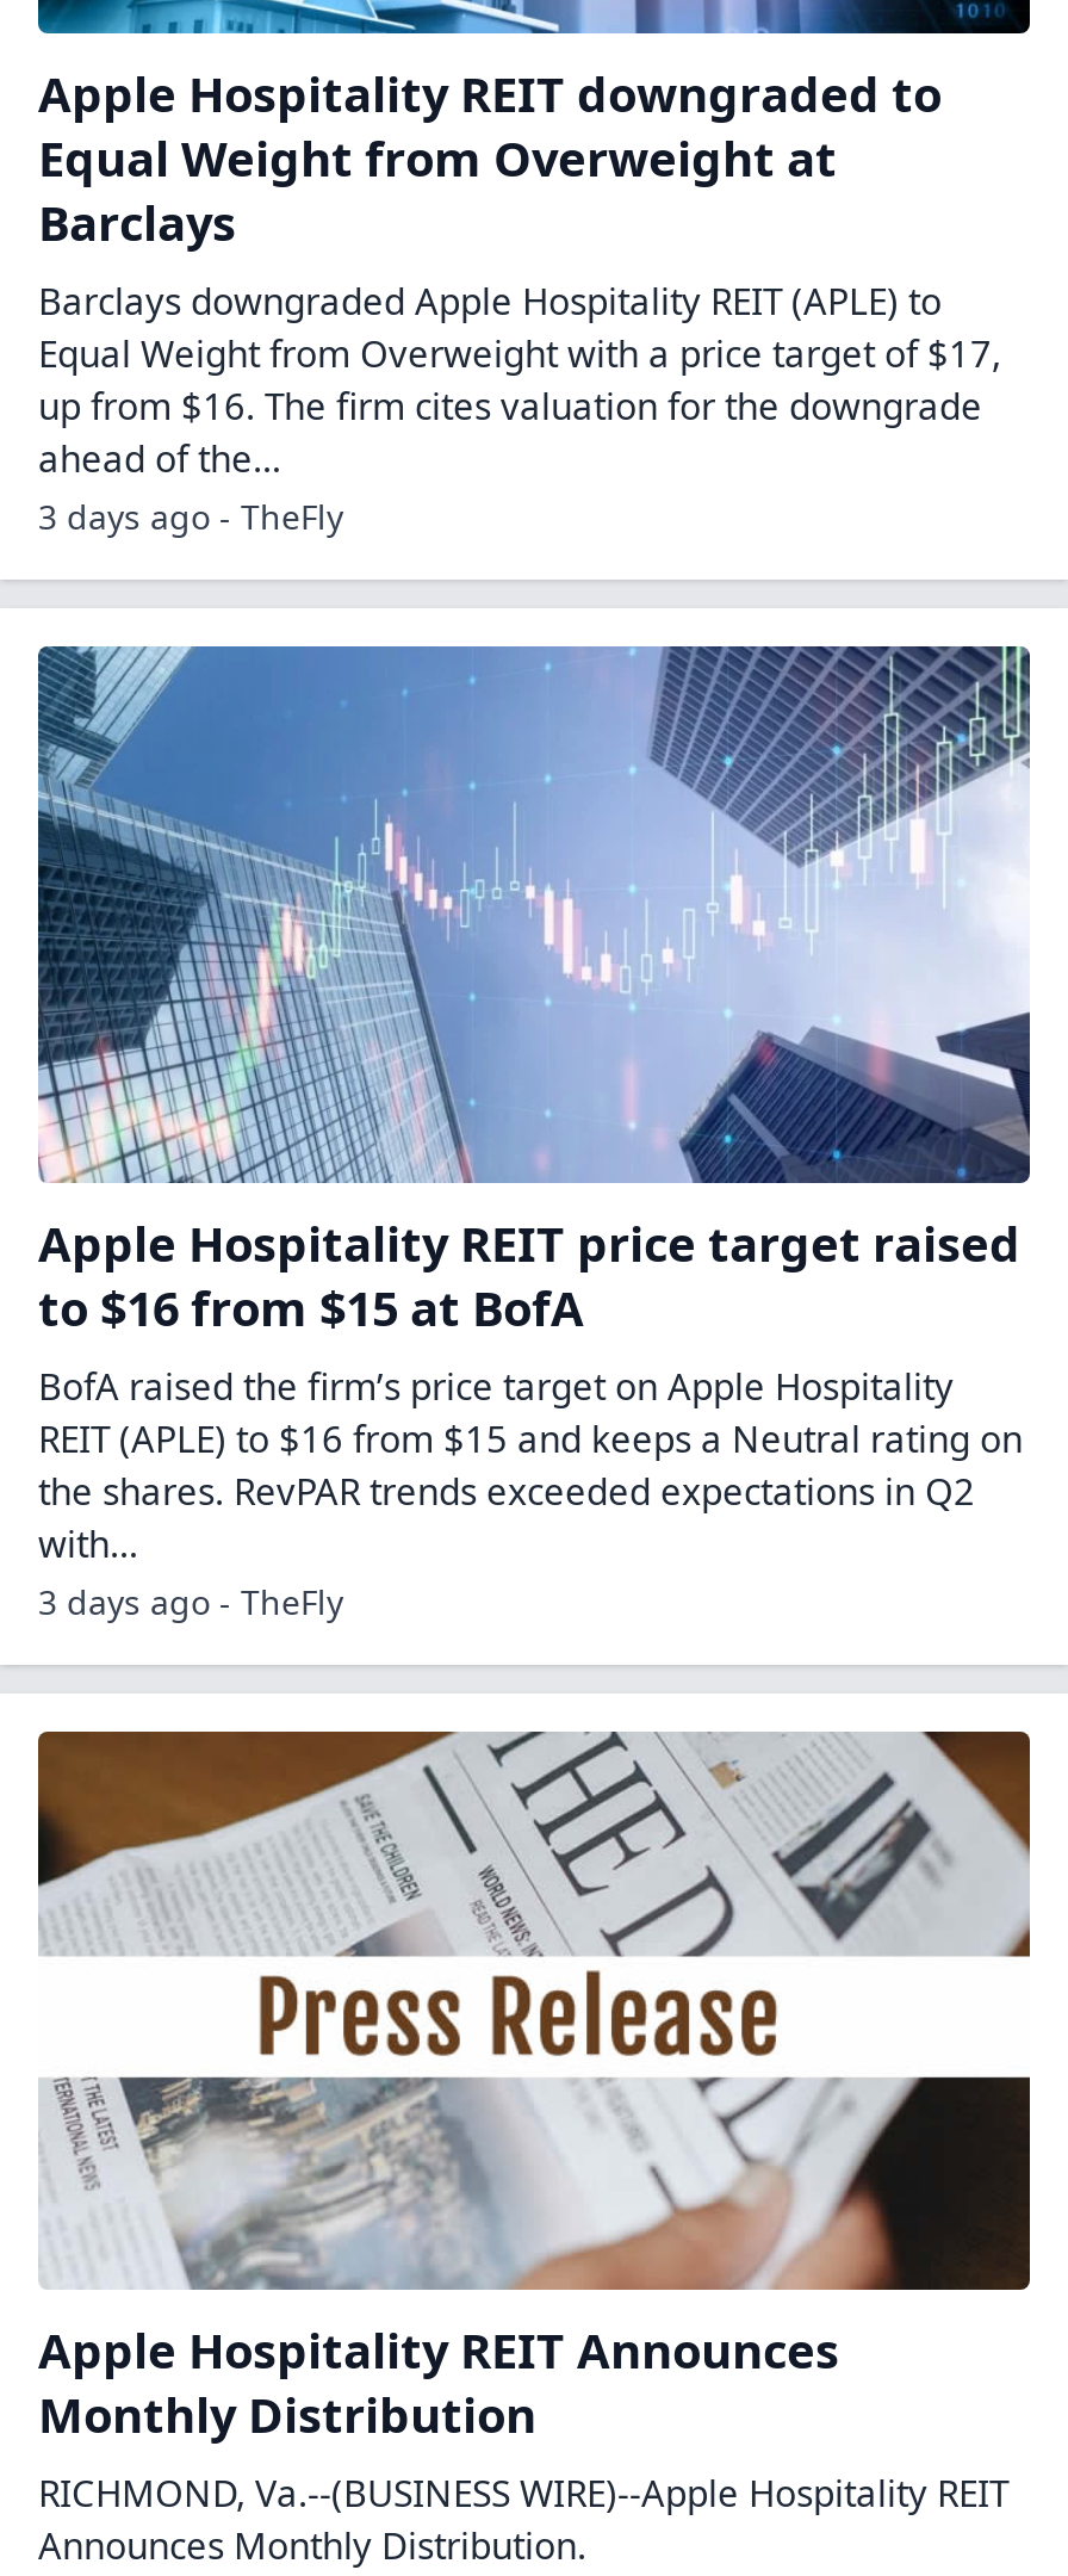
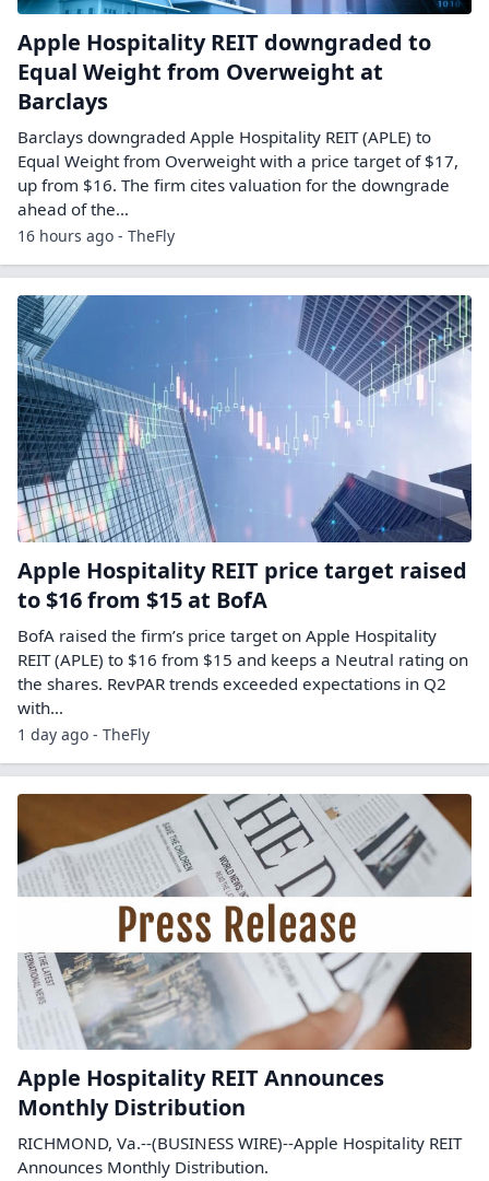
[38,492,343,538] 3 days ago - TheFly -> [17,226,175,246] 16 hours ago - TheFly
[38,1578,343,1623] 3 days ago - TheFly -> [17,723,150,744] 1 day ago - TheFly

